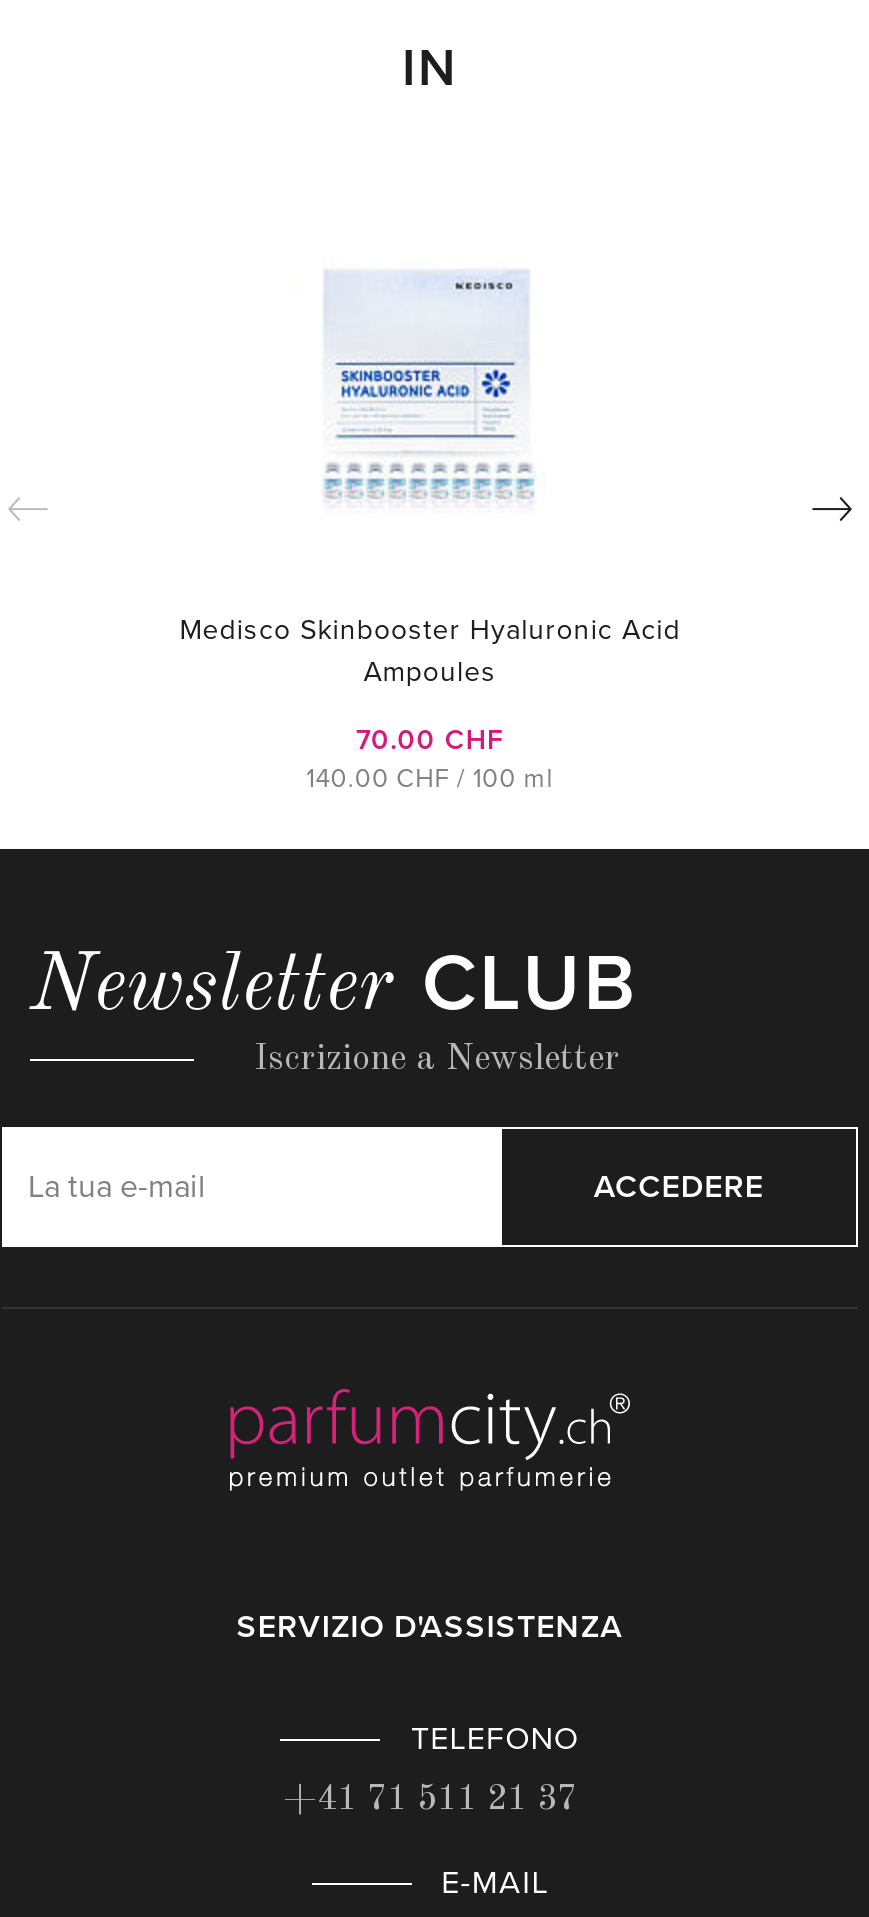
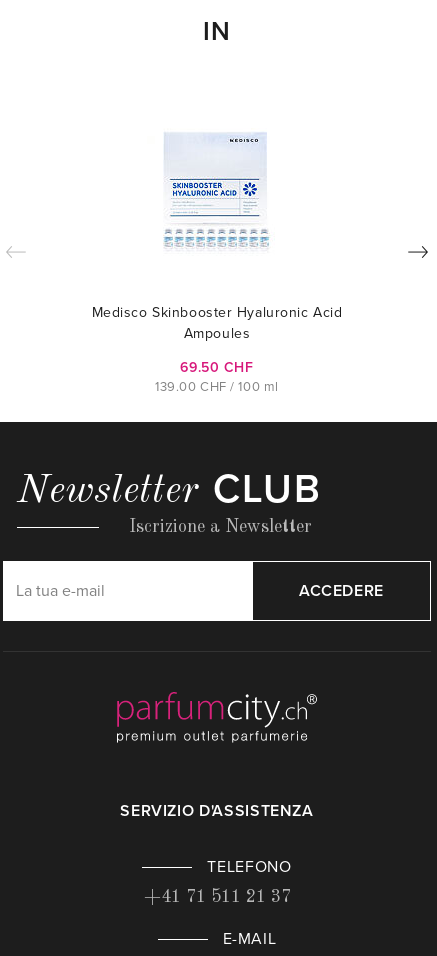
[356,722,504,756] 70.00 CHF -> [180,358,253,375] 69.50 CHF
[306,762,554,794] 140.00 CHF / 100 ml -> [155,378,279,394] 139.00 CHF / 100 ml

